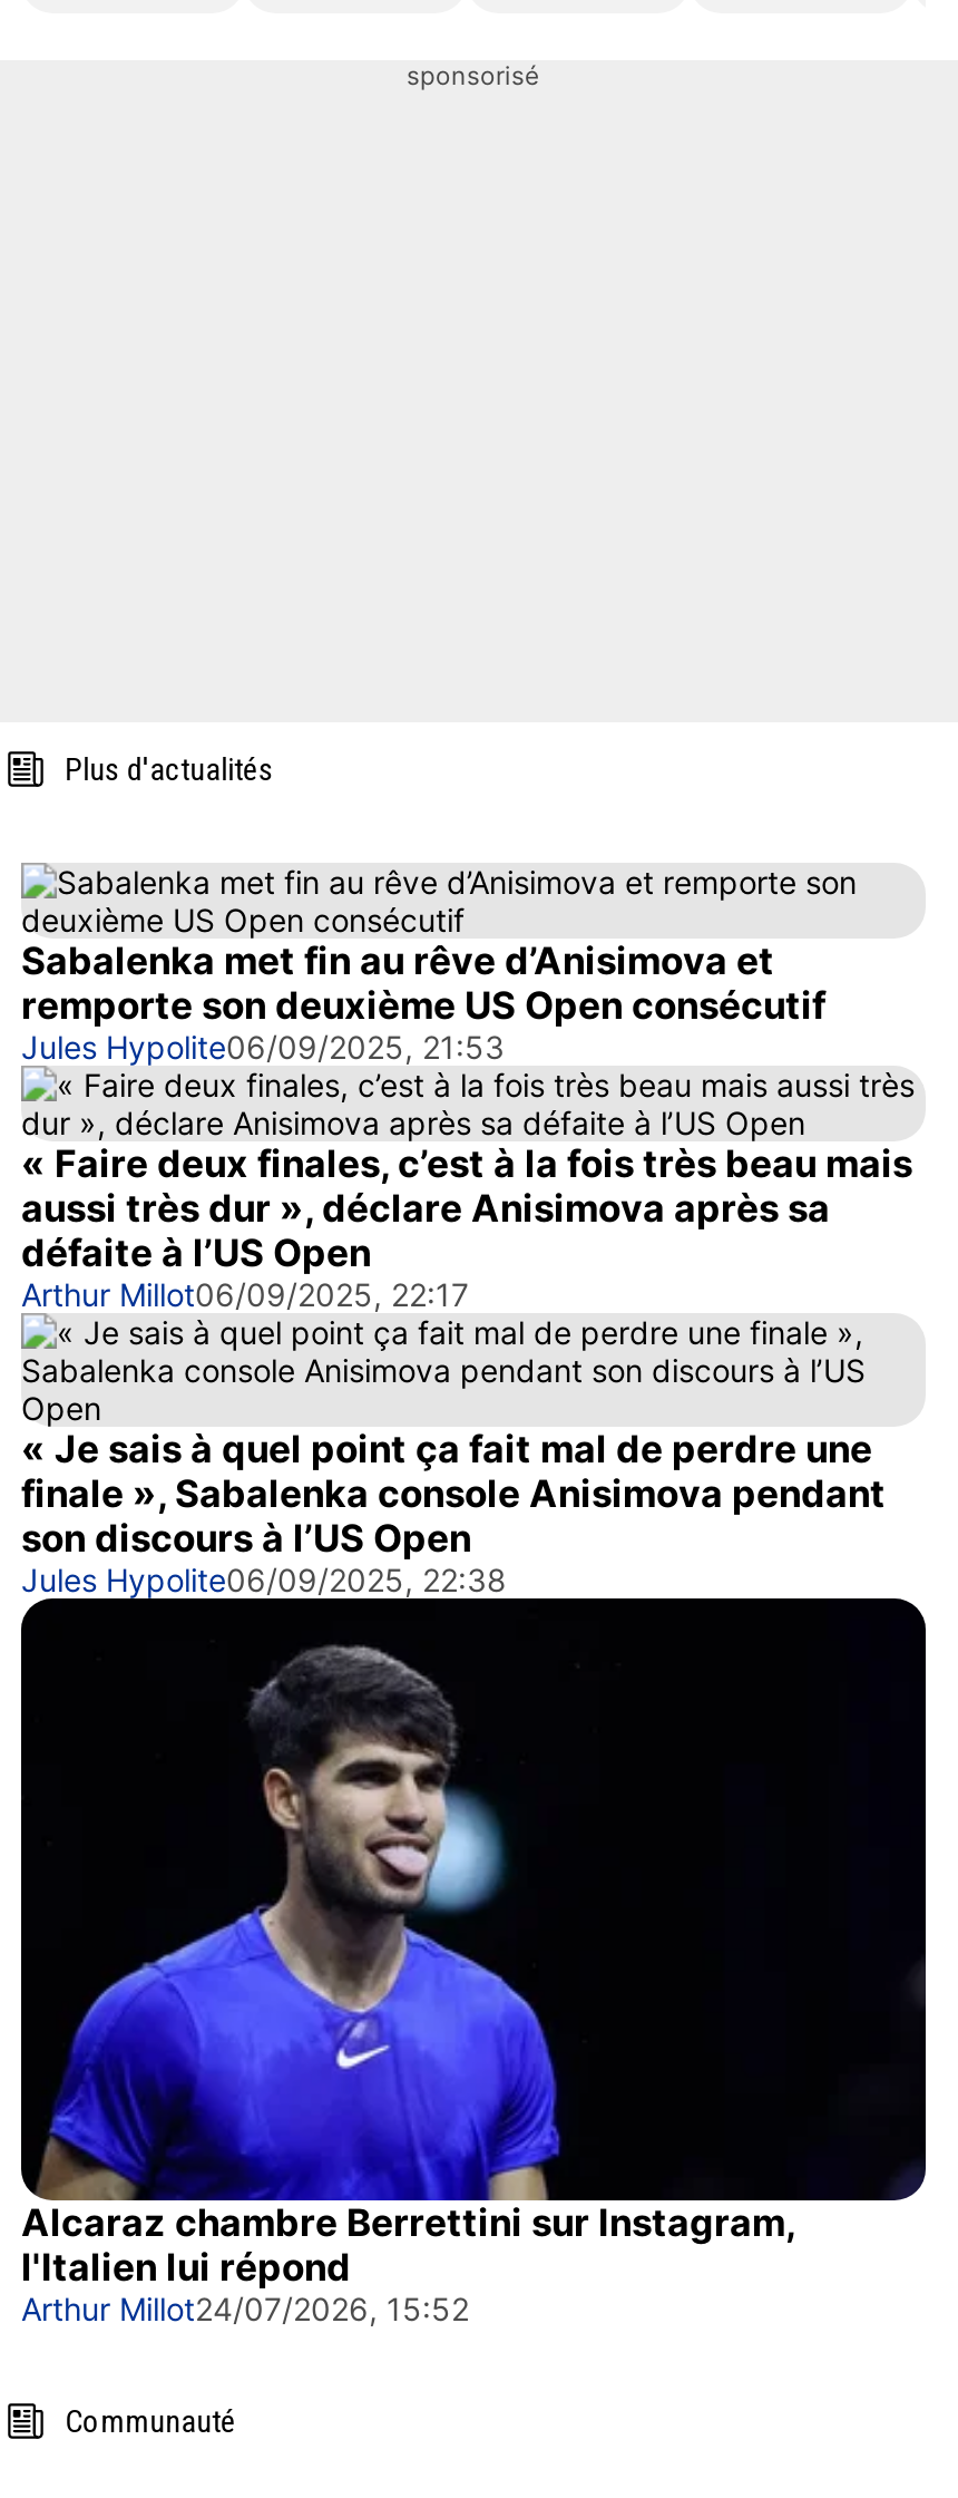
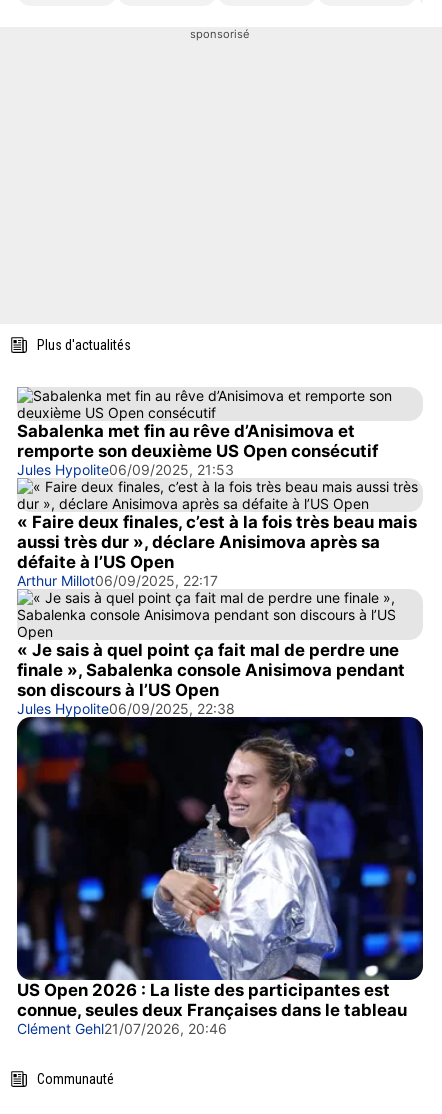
[19,1598,928,2327] [image] | Alcaraz chambre Berrettini sur Instagram, | l'Italien lui répond | Arthur Millot24/07/2026, 15:52 -> [16,717,424,1037] [image] | US Open 2026 : La liste des participantes est | connue, seules deux Françaises dans le tableau | Clément Gehl21/07/2026, 20:46

